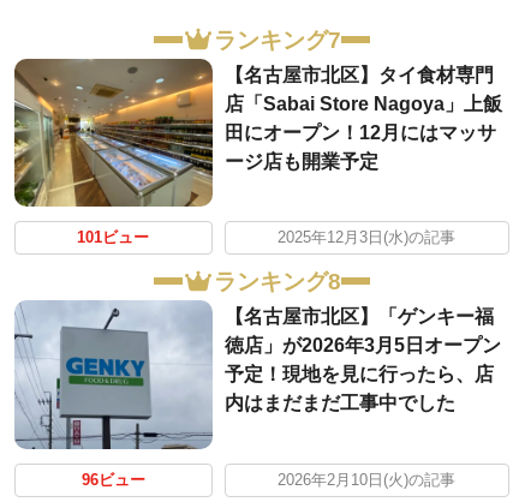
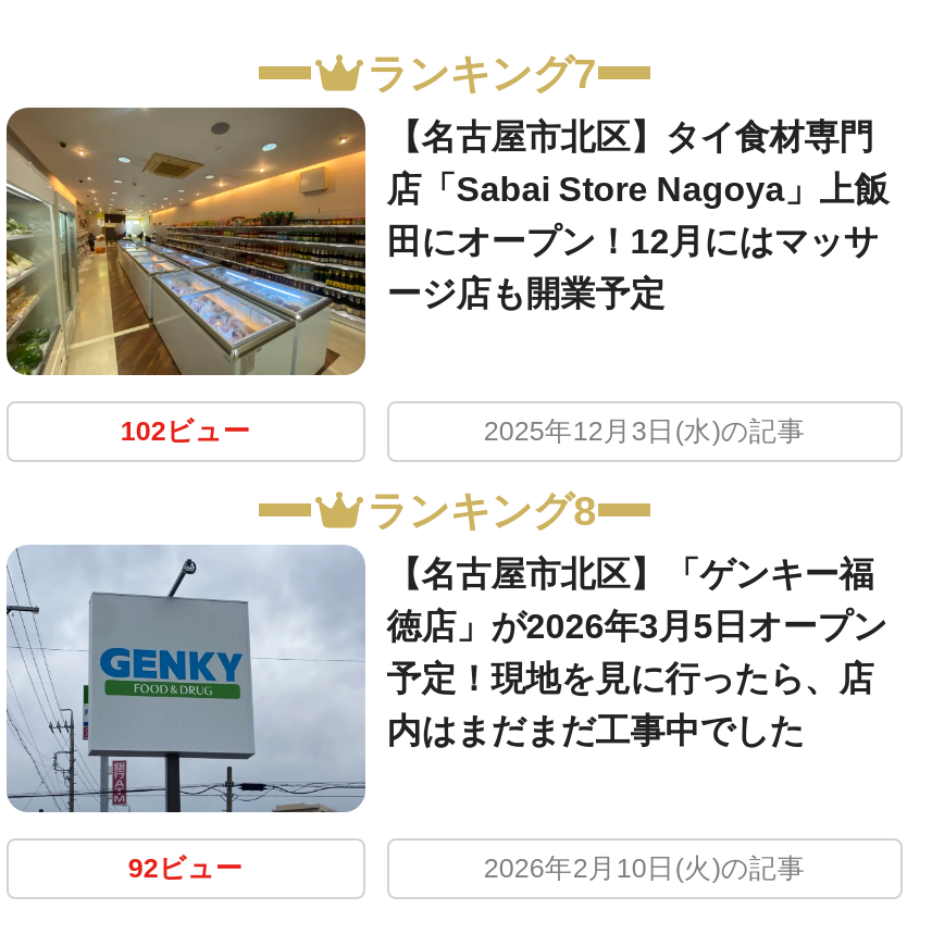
[77,230,149,247] 101ビュー -> [120,418,251,448] 102ビュー
[81,471,145,488] 96ビュー -> [128,855,243,886] 92ビュー

